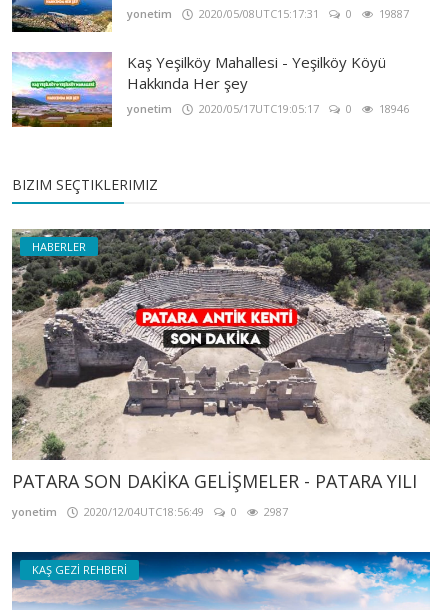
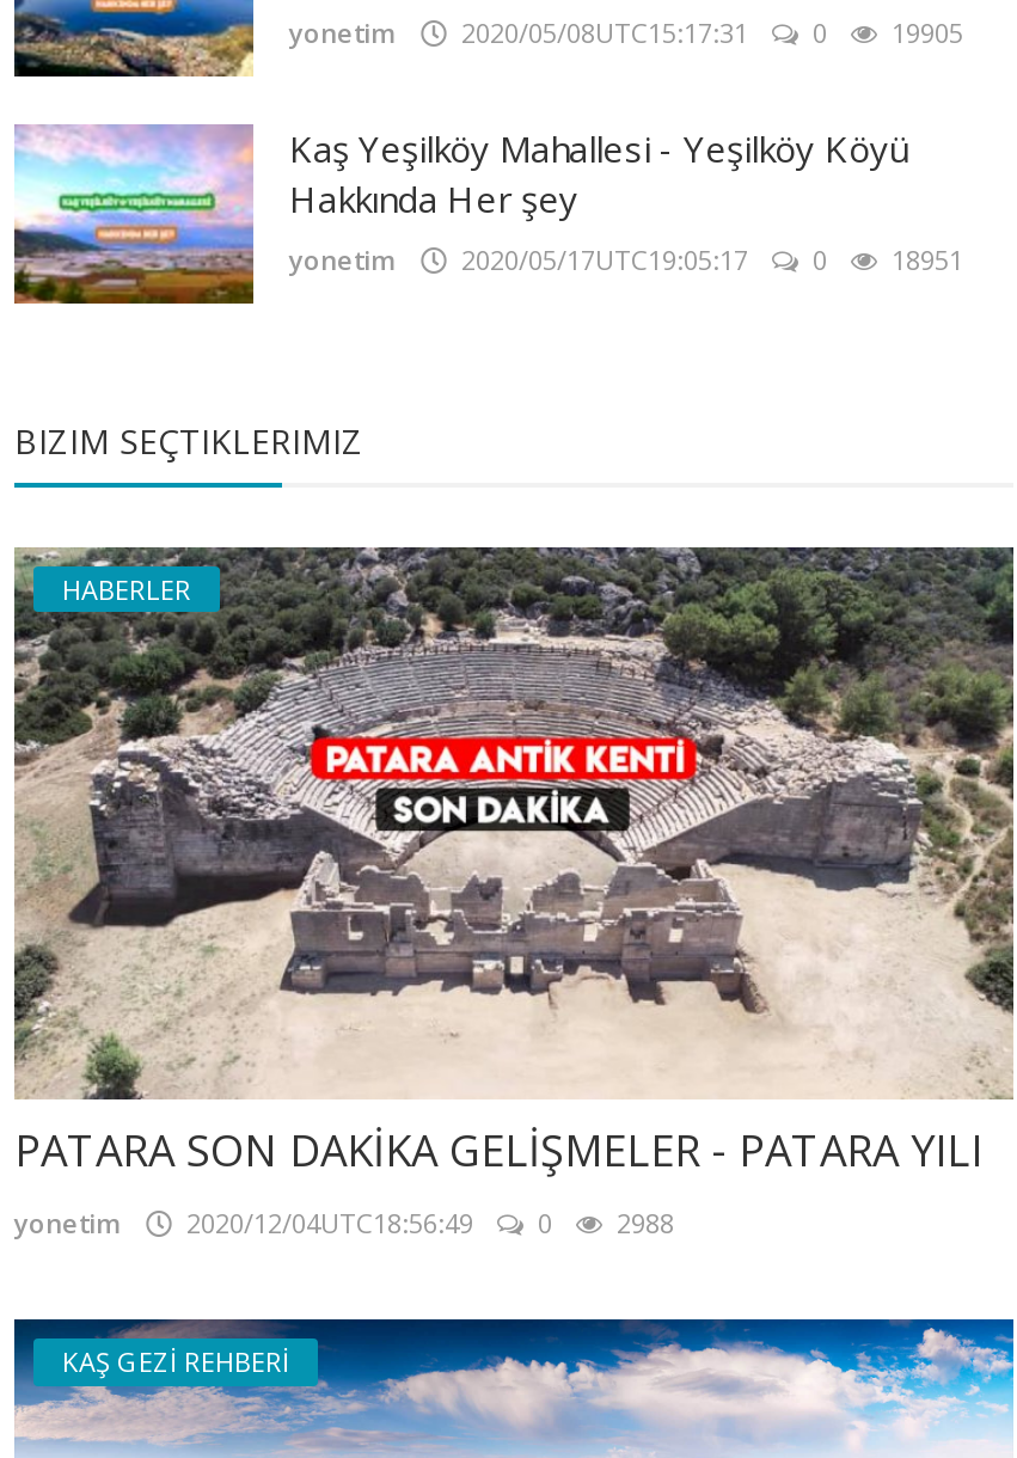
[127,5,409,20] yonetim 2020/05/08UTC15:17:31 0 19887 -> [289,13,963,49] yonetim 2020/05/08UTC15:17:31 0 19905
[127,100,409,115] yonetim 2020/05/17UTC19:05:17 0 18946 -> [289,240,963,276] yonetim 2020/05/17UTC19:05:17 0 18951
[12,504,288,519] yonetim 2020/12/04UTC18:56:49 0 2987 -> [14,1204,674,1240] yonetim 2020/12/04UTC18:56:49 0 2988

